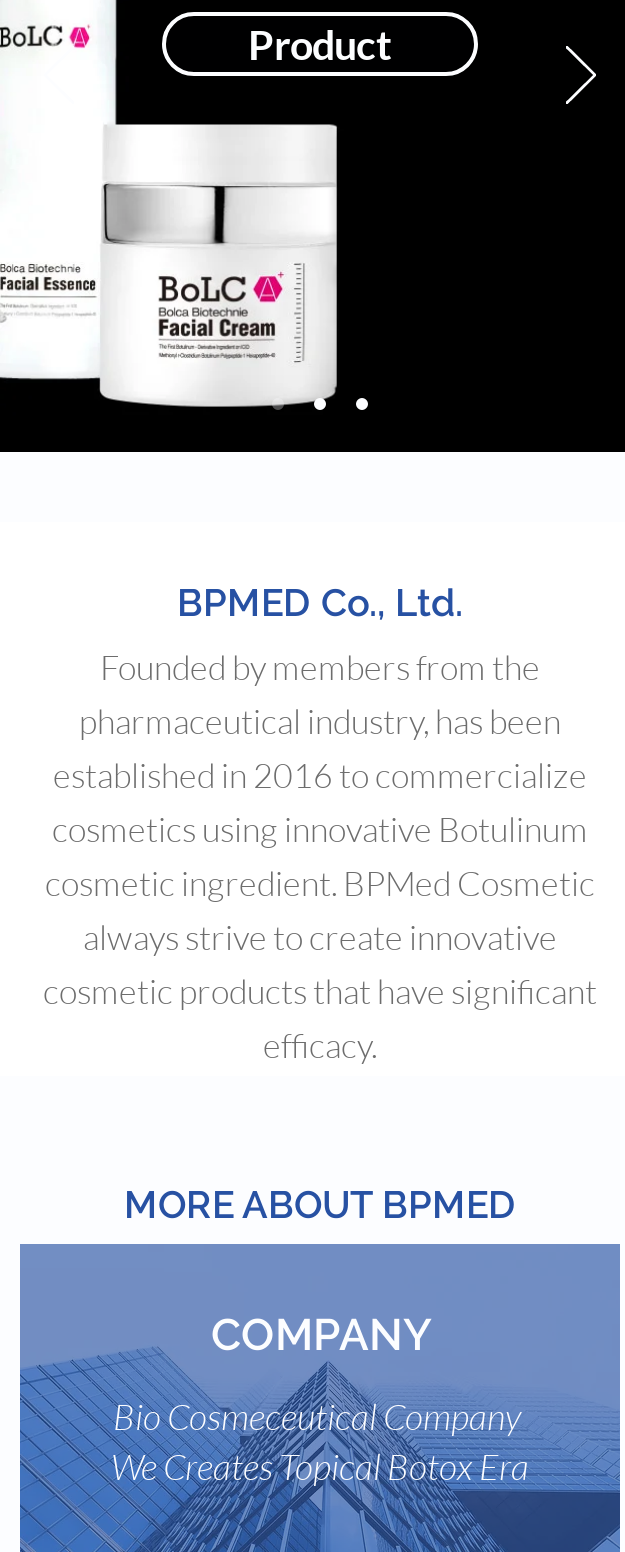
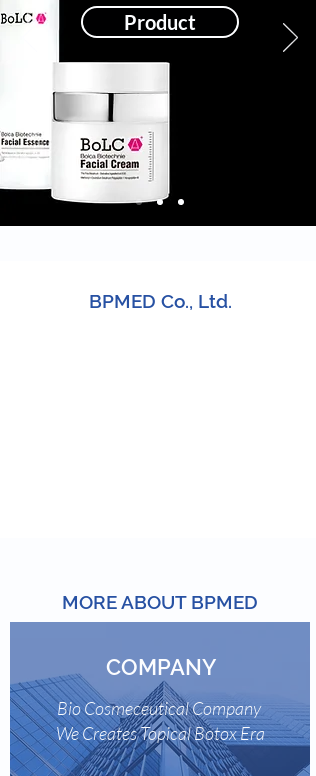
[43,646,597,1066] Founded by members from the | pharmaceutical industry, has been | established in 2016 to commercialize | cosmetics using innovative Botulinum | cosmetic ingredient. BPMed Cosmetic | always strive to create innovative | cosmetic products that have significant | efficacy. -> none

